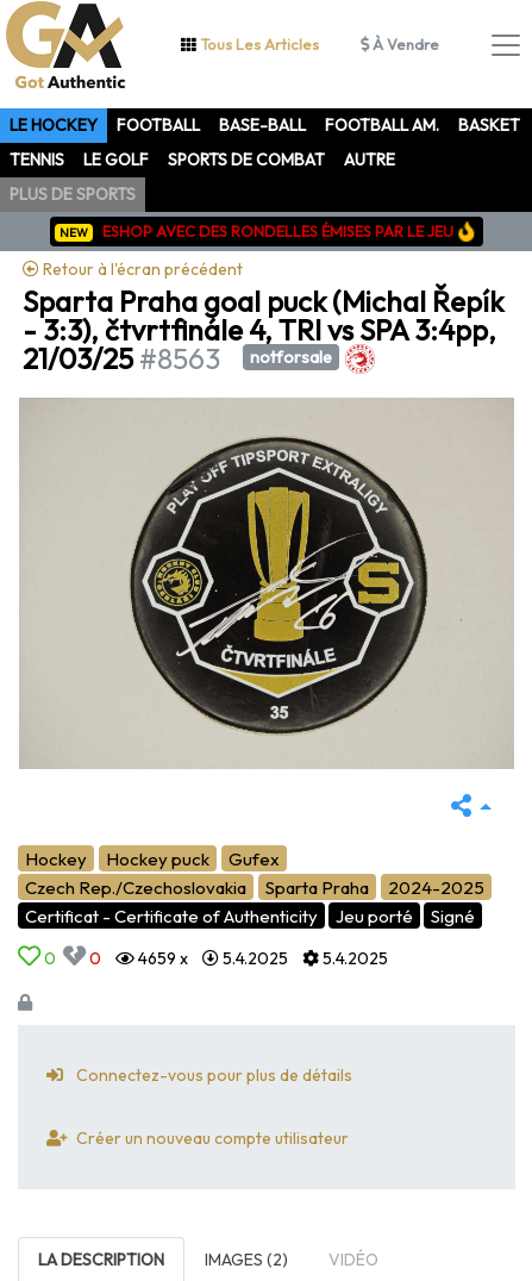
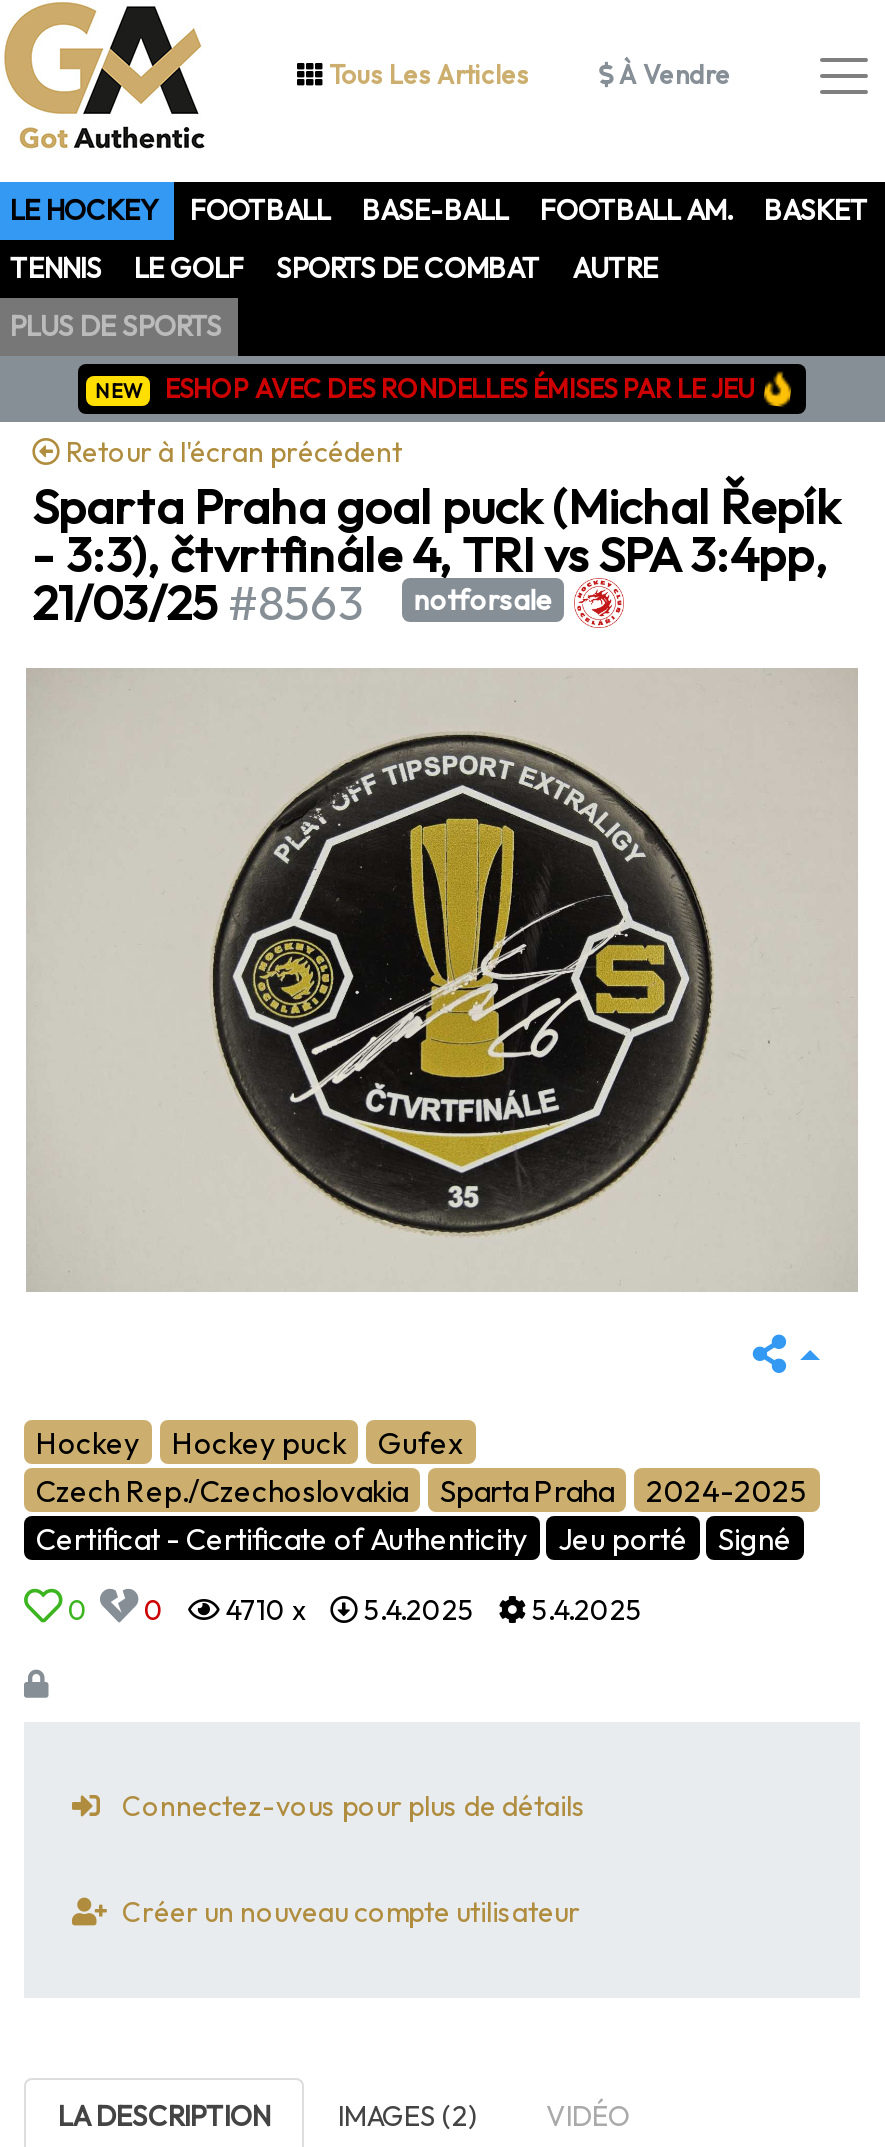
[134,947,188,969] 4659 x -> [220,1591,306,1627] 4710 x

